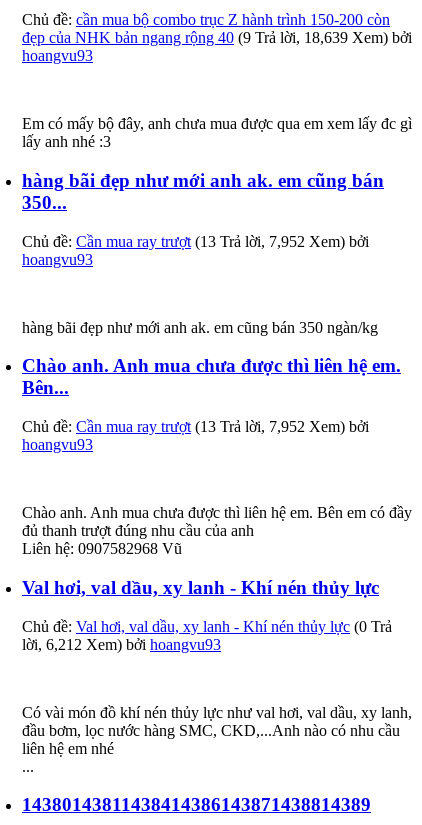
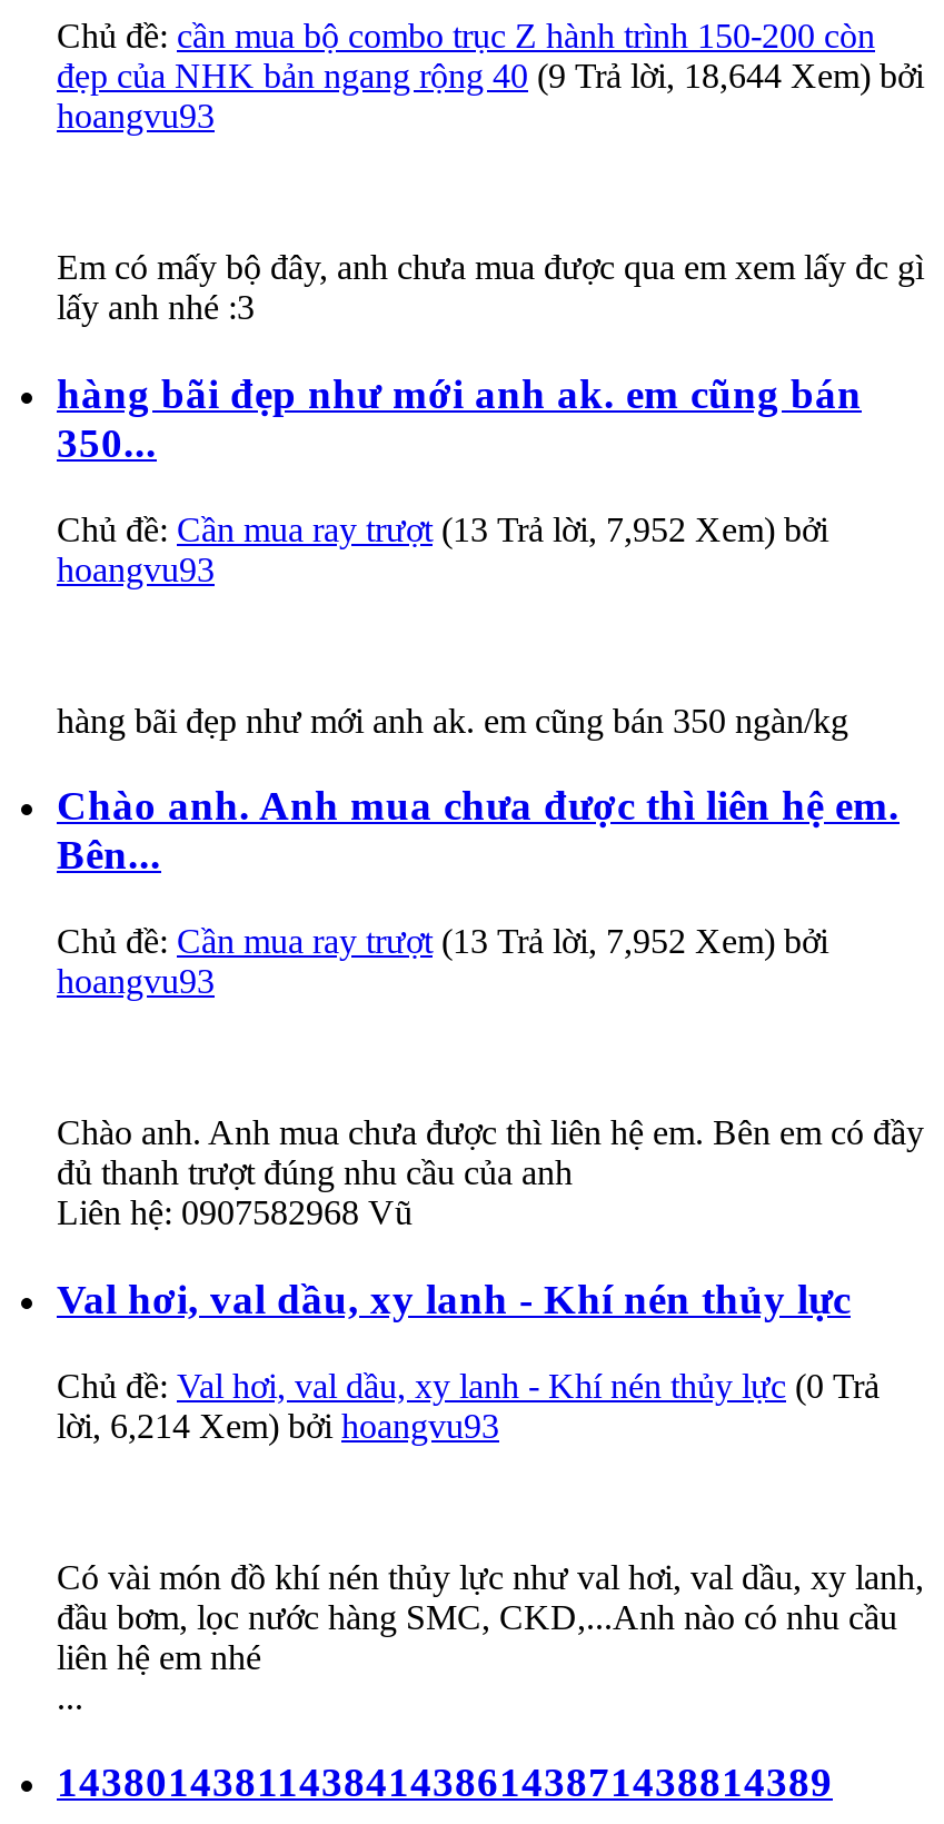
[22,29,412,46] đẹp của NHK bản ngang rộng 40 (9 Trả lời, 18,639 Xem) bởi -> [57,57,924,95] đẹp của NHK bản ngang rộng 40 (9 Trả lời, 18,644 Xem) bởi
[22,636,221,653] lời, 6,212 Xem) bởi hoangvu93 -> [57,1406,499,1444] lời, 6,214 Xem) bởi hoangvu93

